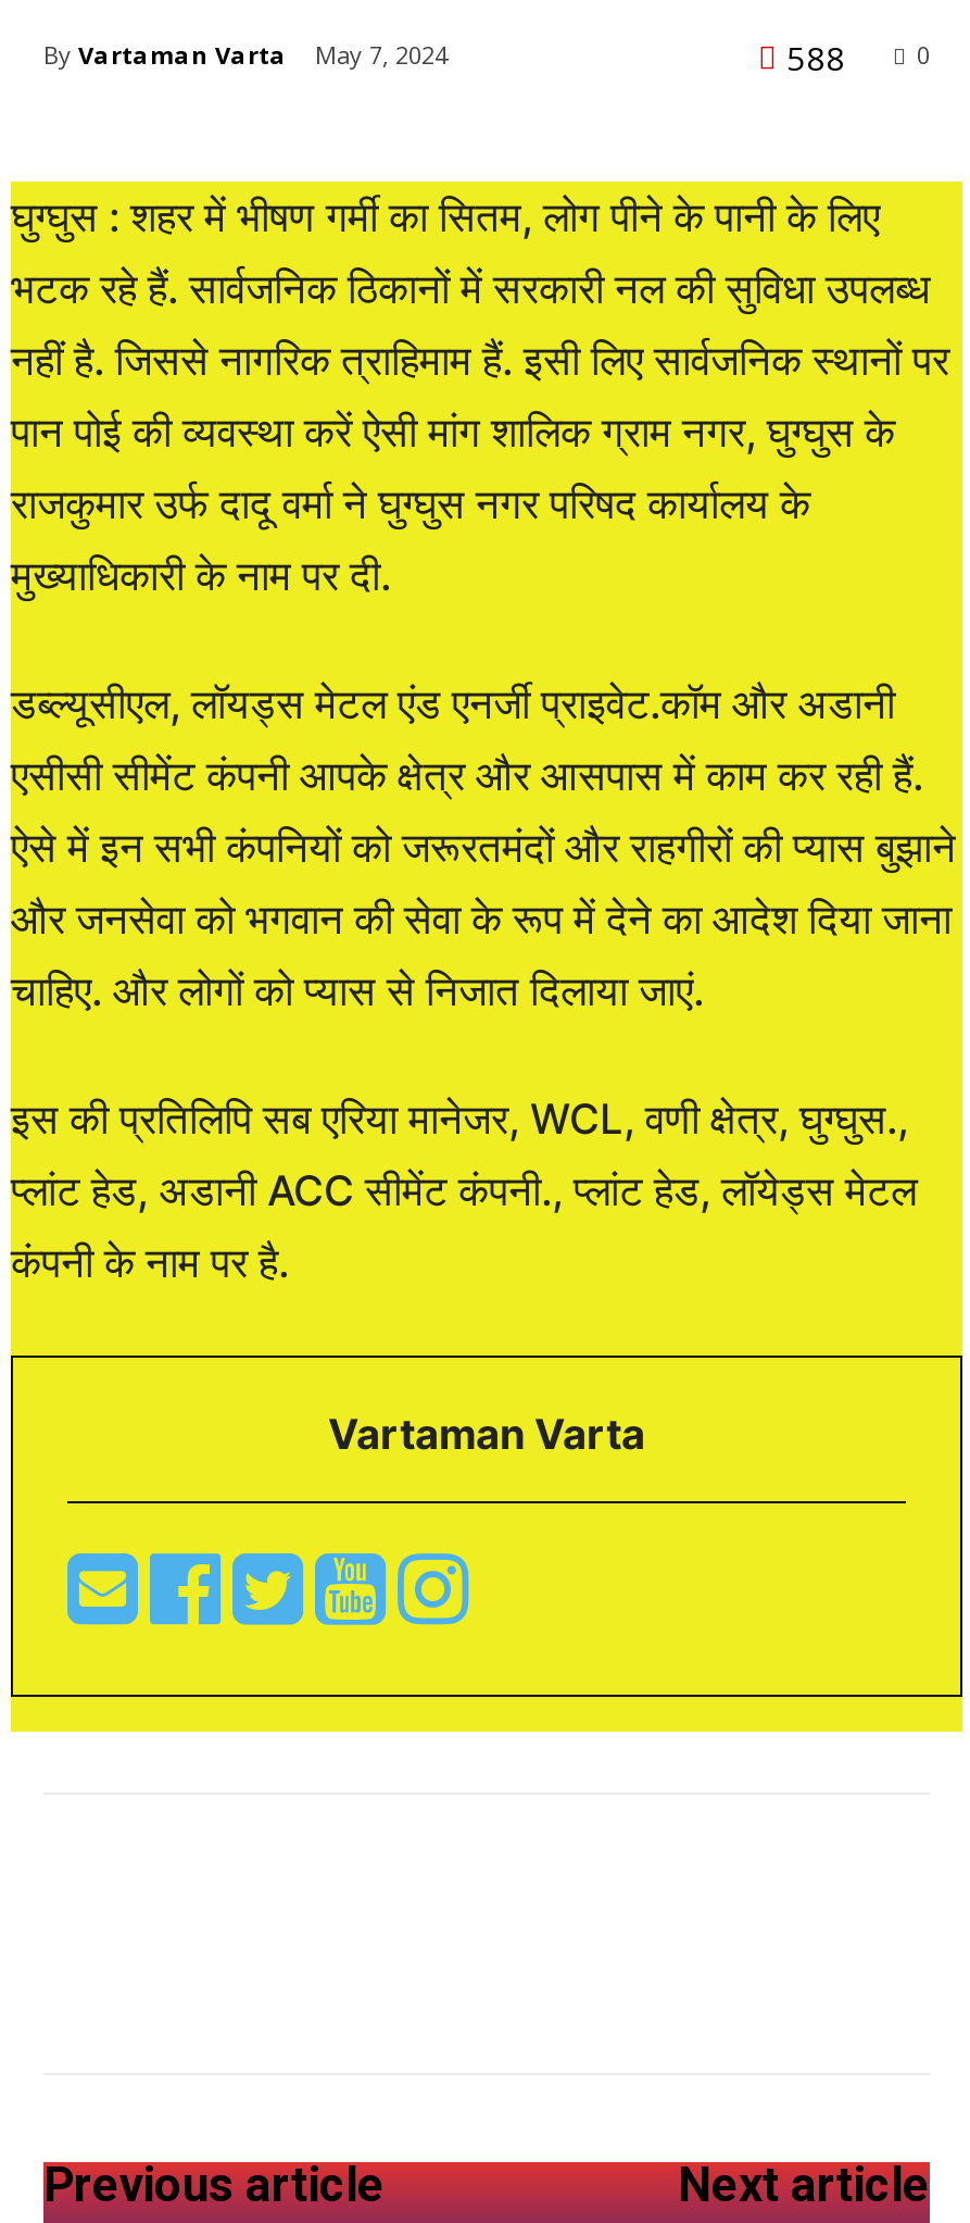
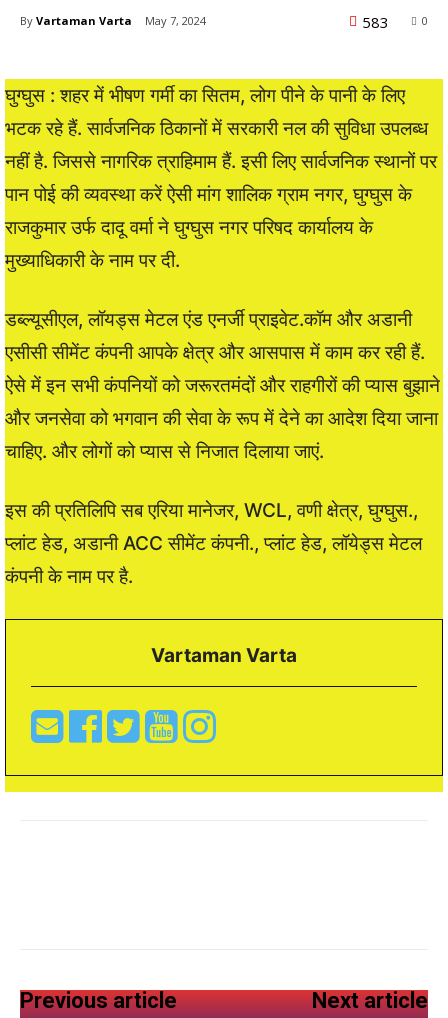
[786,36,845,79] 588 -> [362,12,389,32] 583

